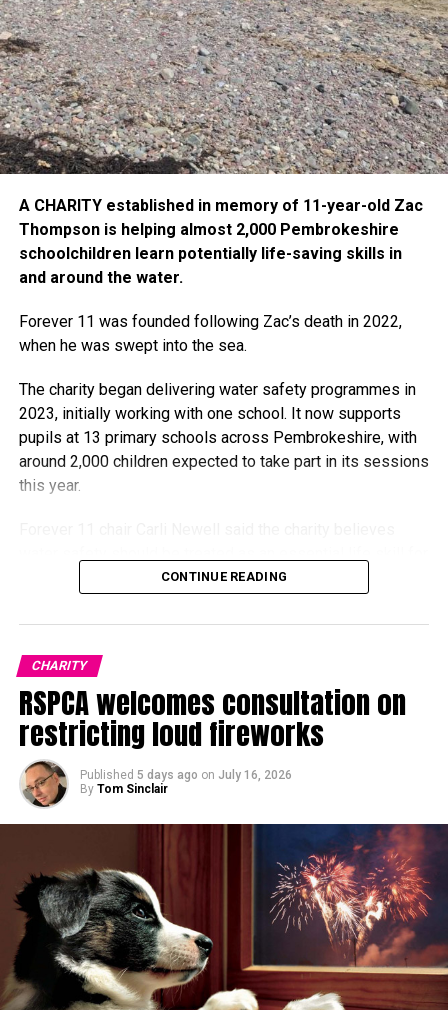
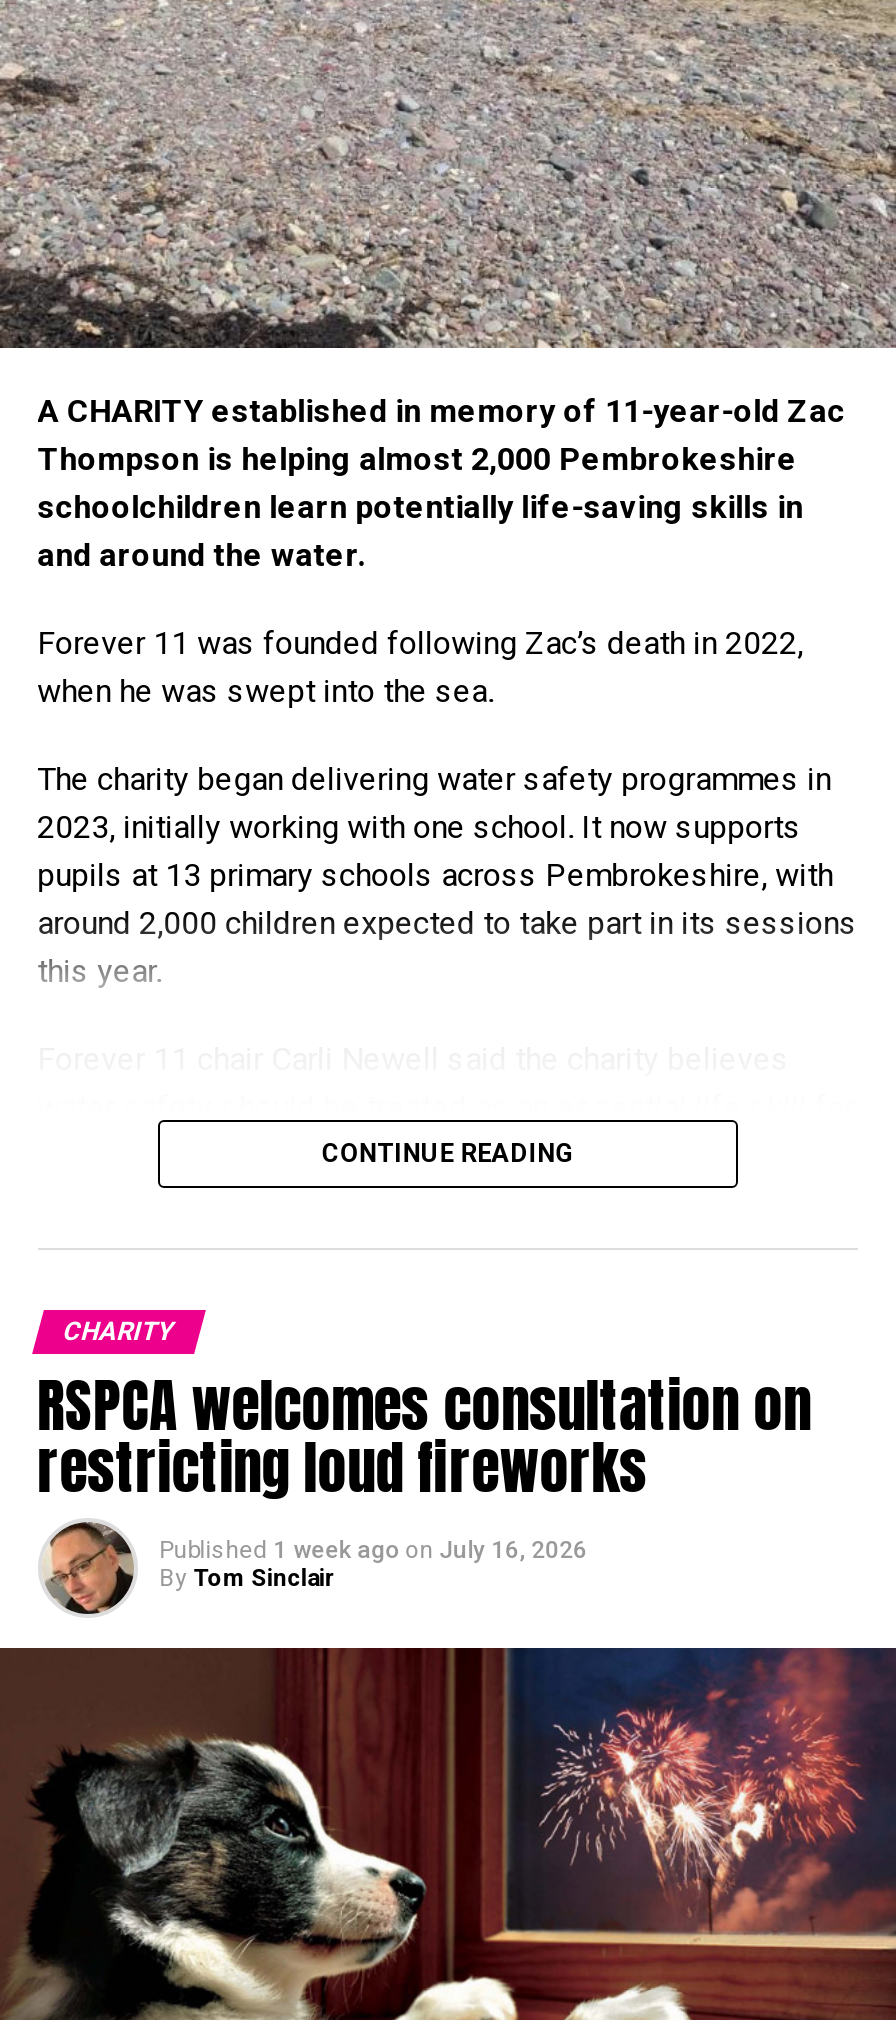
[80,768,292,782] Published 5 days ago on July 16, 2026 -> [159,1536,587,1564] Published 1 week ago on July 16, 2026

